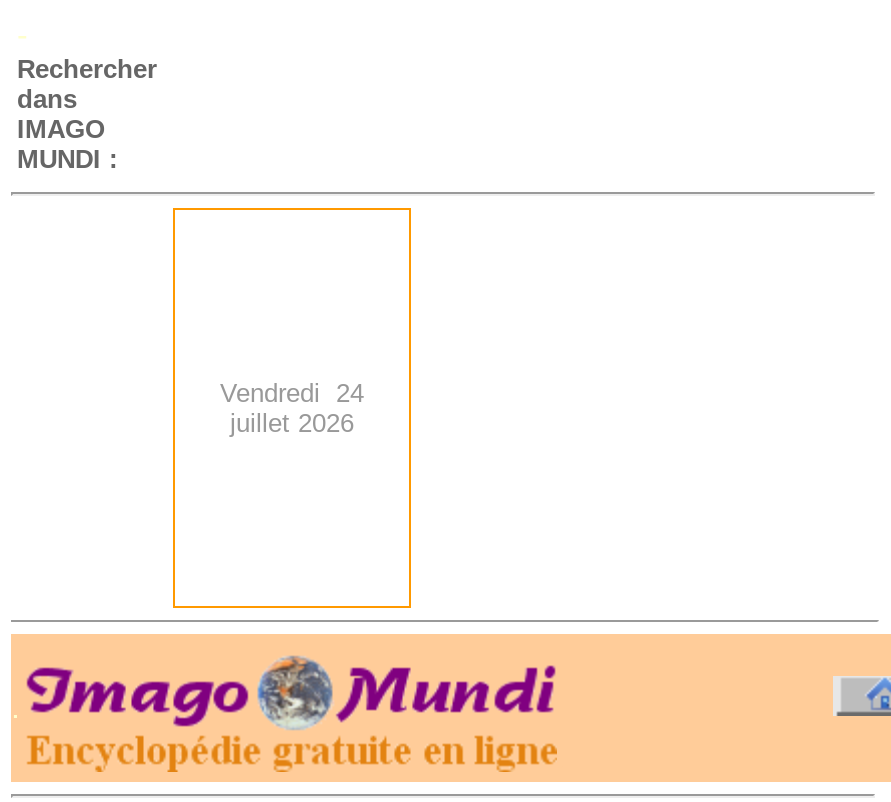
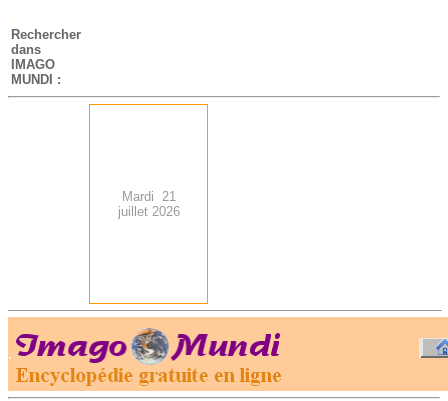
[220,378,364,408] Vendredi 24 -> [121,189,175,204] Mardi 21

